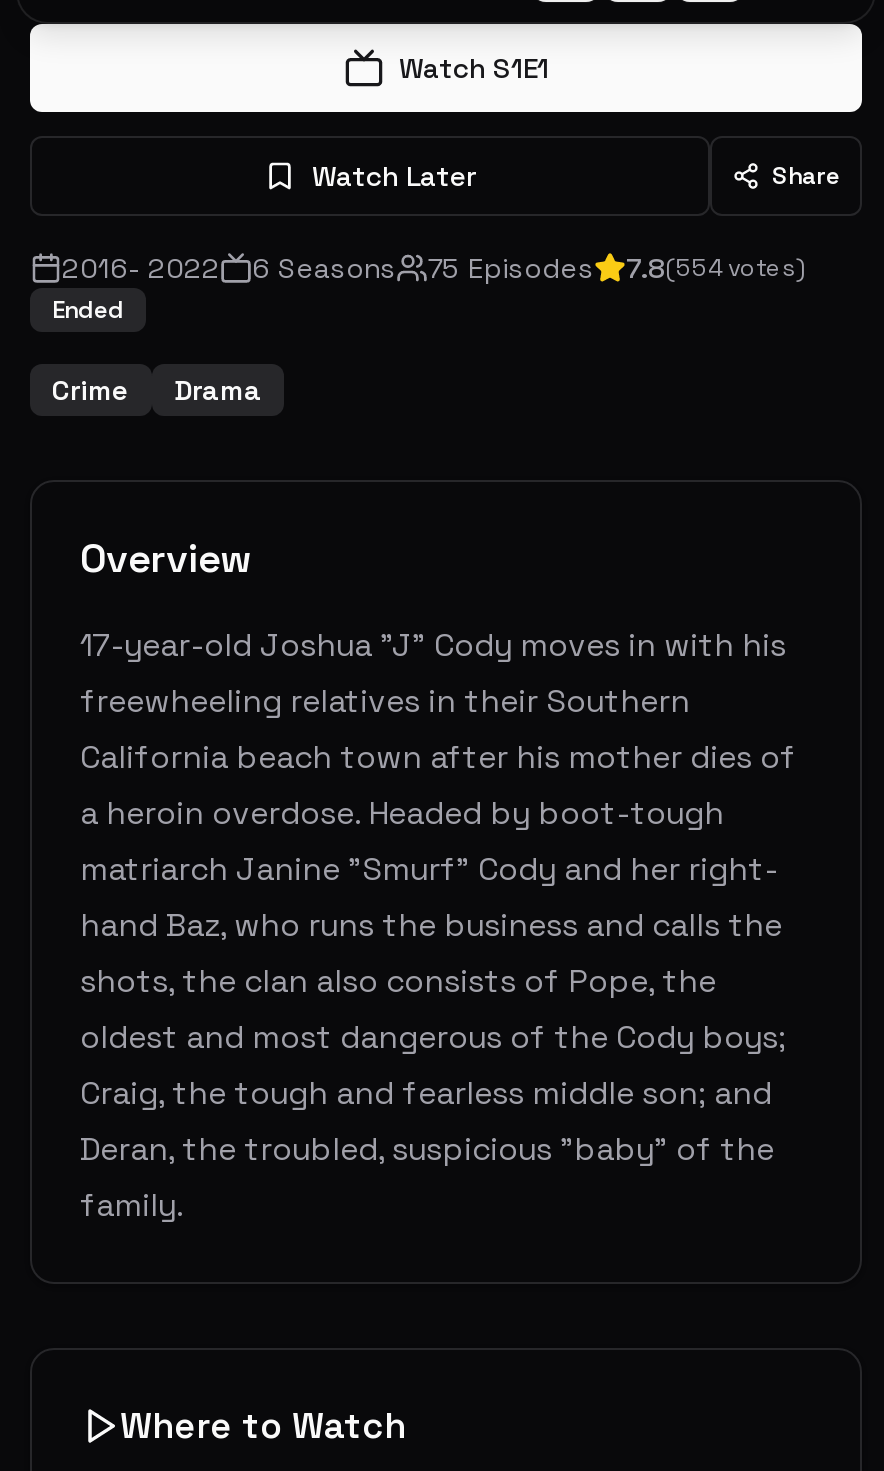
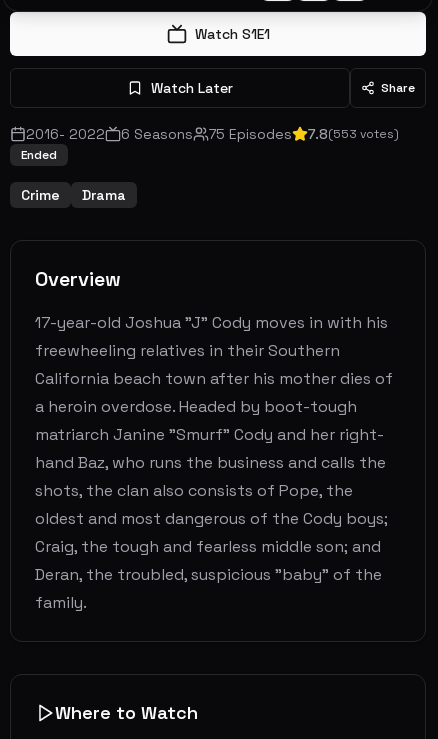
[62,250,806,286] 2016- 2022 6 Seasons 75 Episodes 7.8(554votes) -> [26,125,399,143] 2016- 2022 6 Seasons 75 Episodes 7.8(553votes)

